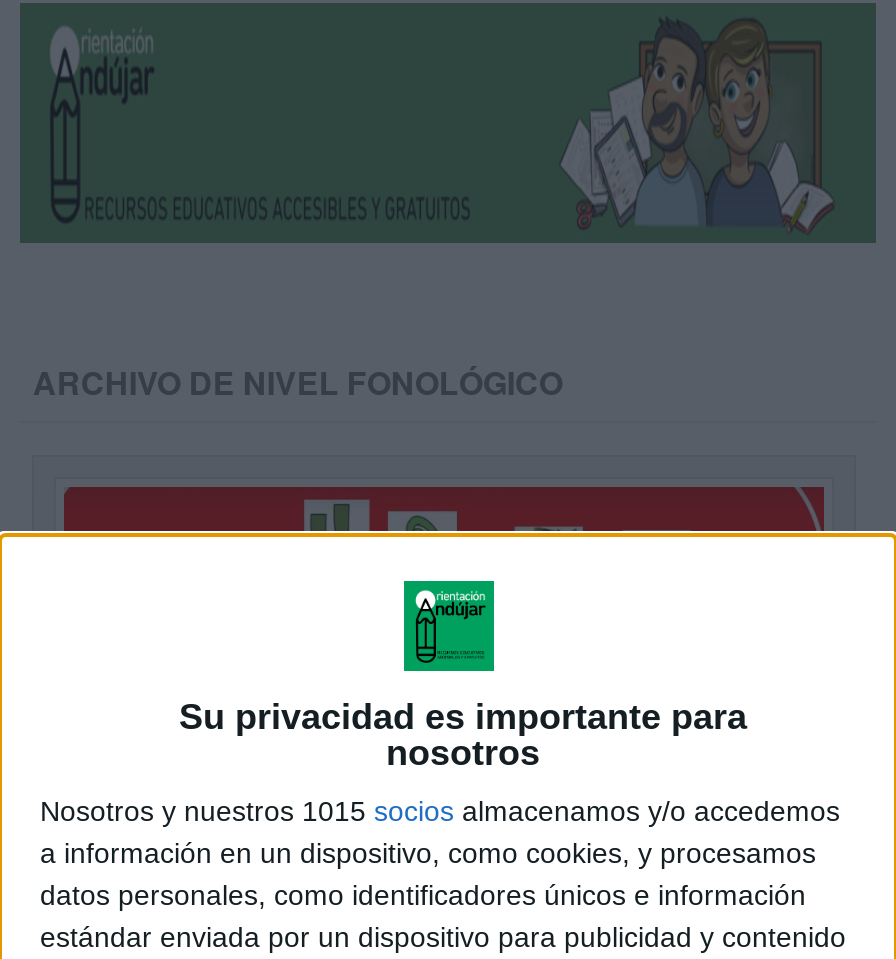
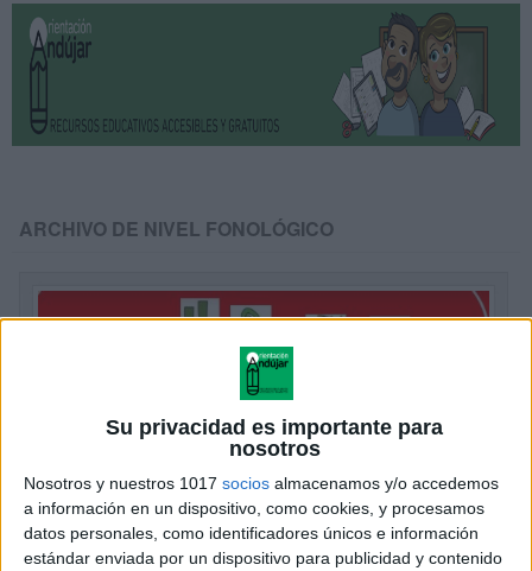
[40,795,840,827] Nosotros y nuestros 1015 socios almacenamos y/o accedemos -> [24,474,499,493] Nosotros y nuestros 1017 socios almacenamos y/o accedemos

